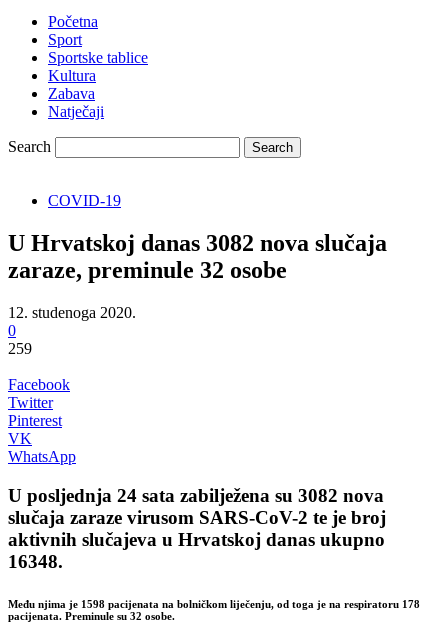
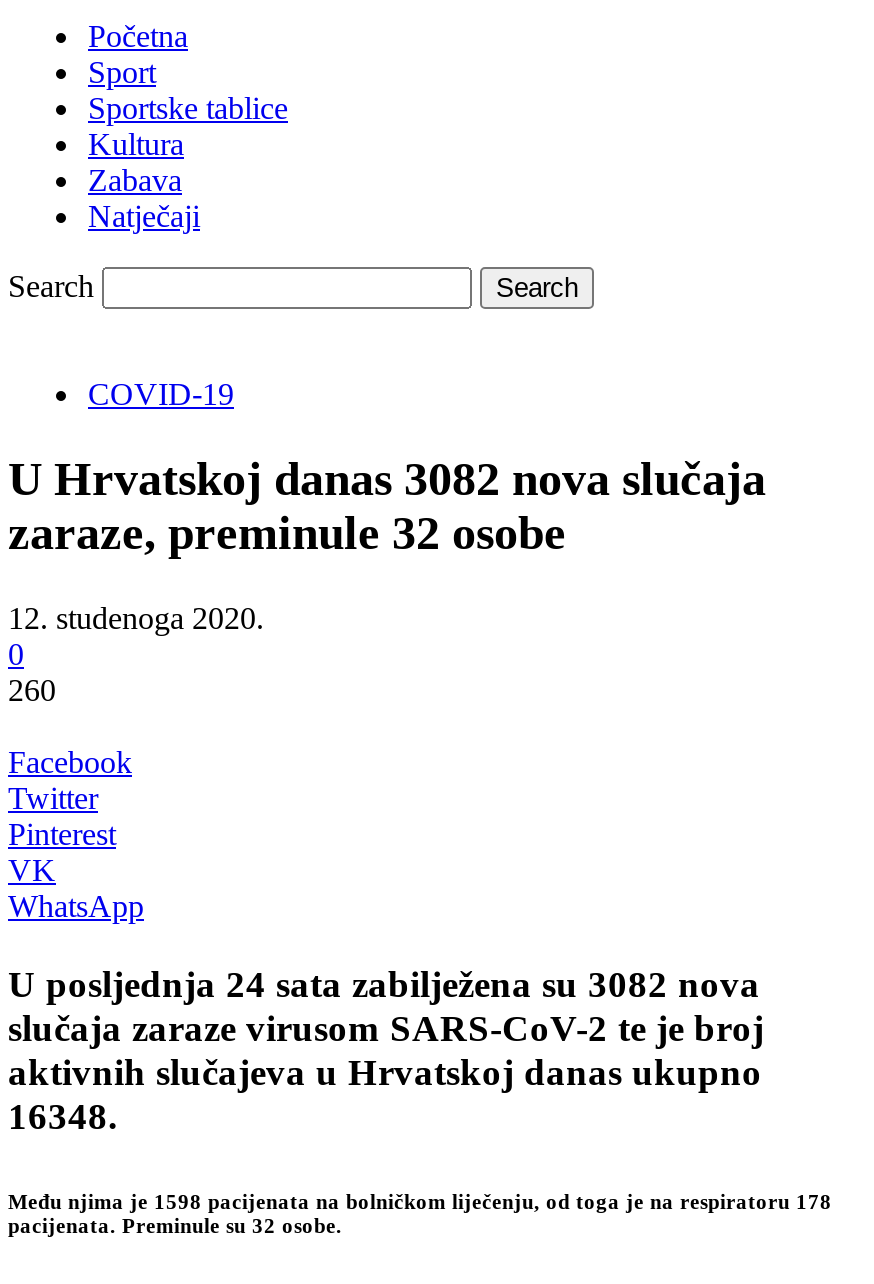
[8,340,32,357] 259 -> [8,673,56,707] 260

